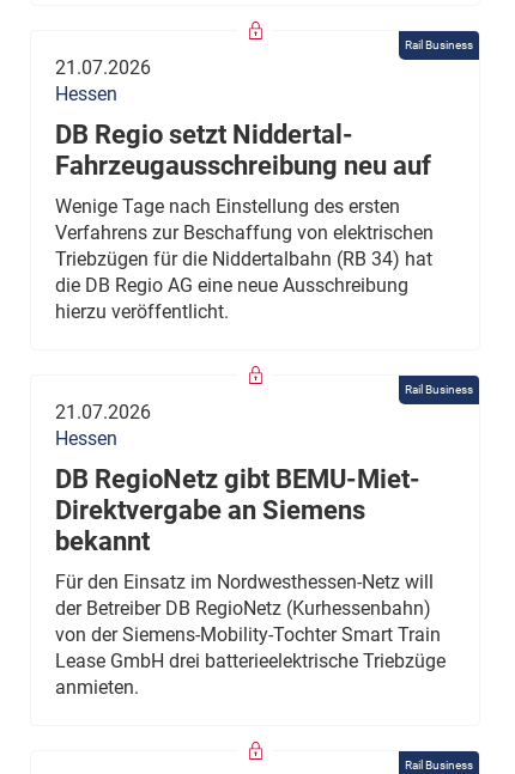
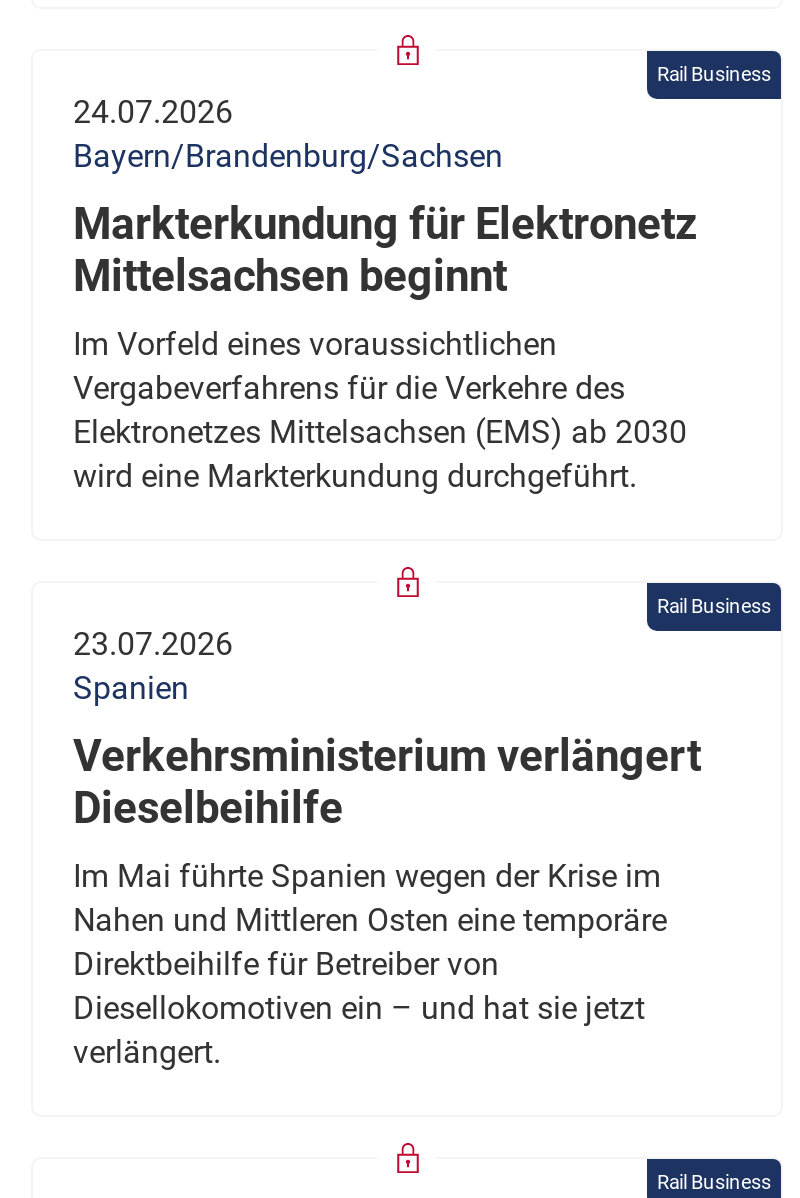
[55,56,151,105] 21.07.2026 | Hessen -> [73,93,503,175] 24.07.2026 | Bayern/Brandenburg/Sachsen
[55,119,431,180] DB Regio setzt Niddertal- | Fahrzeugausschreibung neu auf -> [73,199,697,301] Markterkundung für Elektronetz | Mittelsachsen beginnt
[55,194,434,322] Wenige Tage nach Einstellung des ersten | Verfahrens zur Beschaffung von elektrischen | Triebzügen für die Niddertalbahn (RB 34) hat | die DB Regio AG eine neue Ausschreibung | hierzu veröffentlicht. -> [73,325,687,495] Im Vorfeld eines voraussichtlichen | Vergabeverfahrens für die Verkehre des | Elektronetzes Mittelsachsen (EMS) ab 2030 | wird eine Markterkundung durchgeführt.
[55,400,151,449] 21.07.2026 | Hessen -> [73,625,233,707] 23.07.2026 | Spanien
[55,464,420,556] DB RegioNetz gibt BEMU-Miet- | Direktvergabe an Siemens | bekannt -> [73,731,701,833] Verkehrsministerium verlängert | Dieselbeihilfe
[55,570,446,698] Für den Einsatz im Nordwesthessen-Netz will | der Betreiber DB RegioNetz (Kurhessenbahn) | von der Siemens-Mobility-Tochter Smart Train | Lease GmbH drei batterieelektrische Triebzüge | anmieten. -> [73,857,667,1071] Im Mai führte Spanien wegen der Krise im | Nahen und Mittleren Osten eine temporäre | Direktbeihilfe für Betreiber von | Diesellokomotiven ein – und hat sie jetzt | verlängert.

